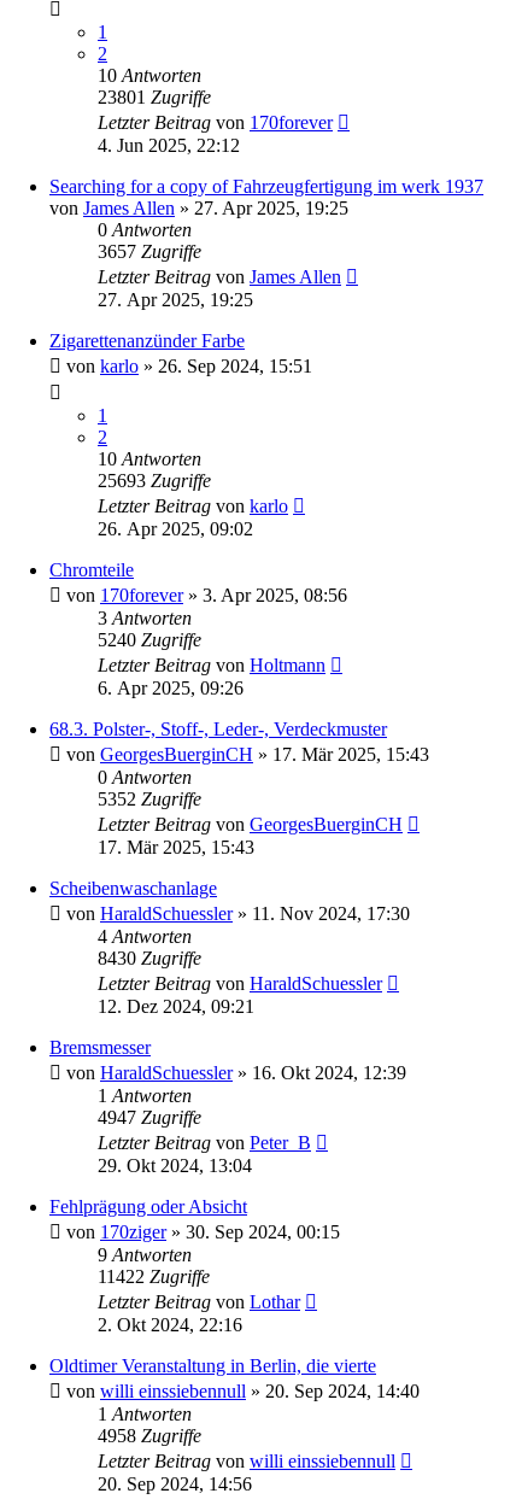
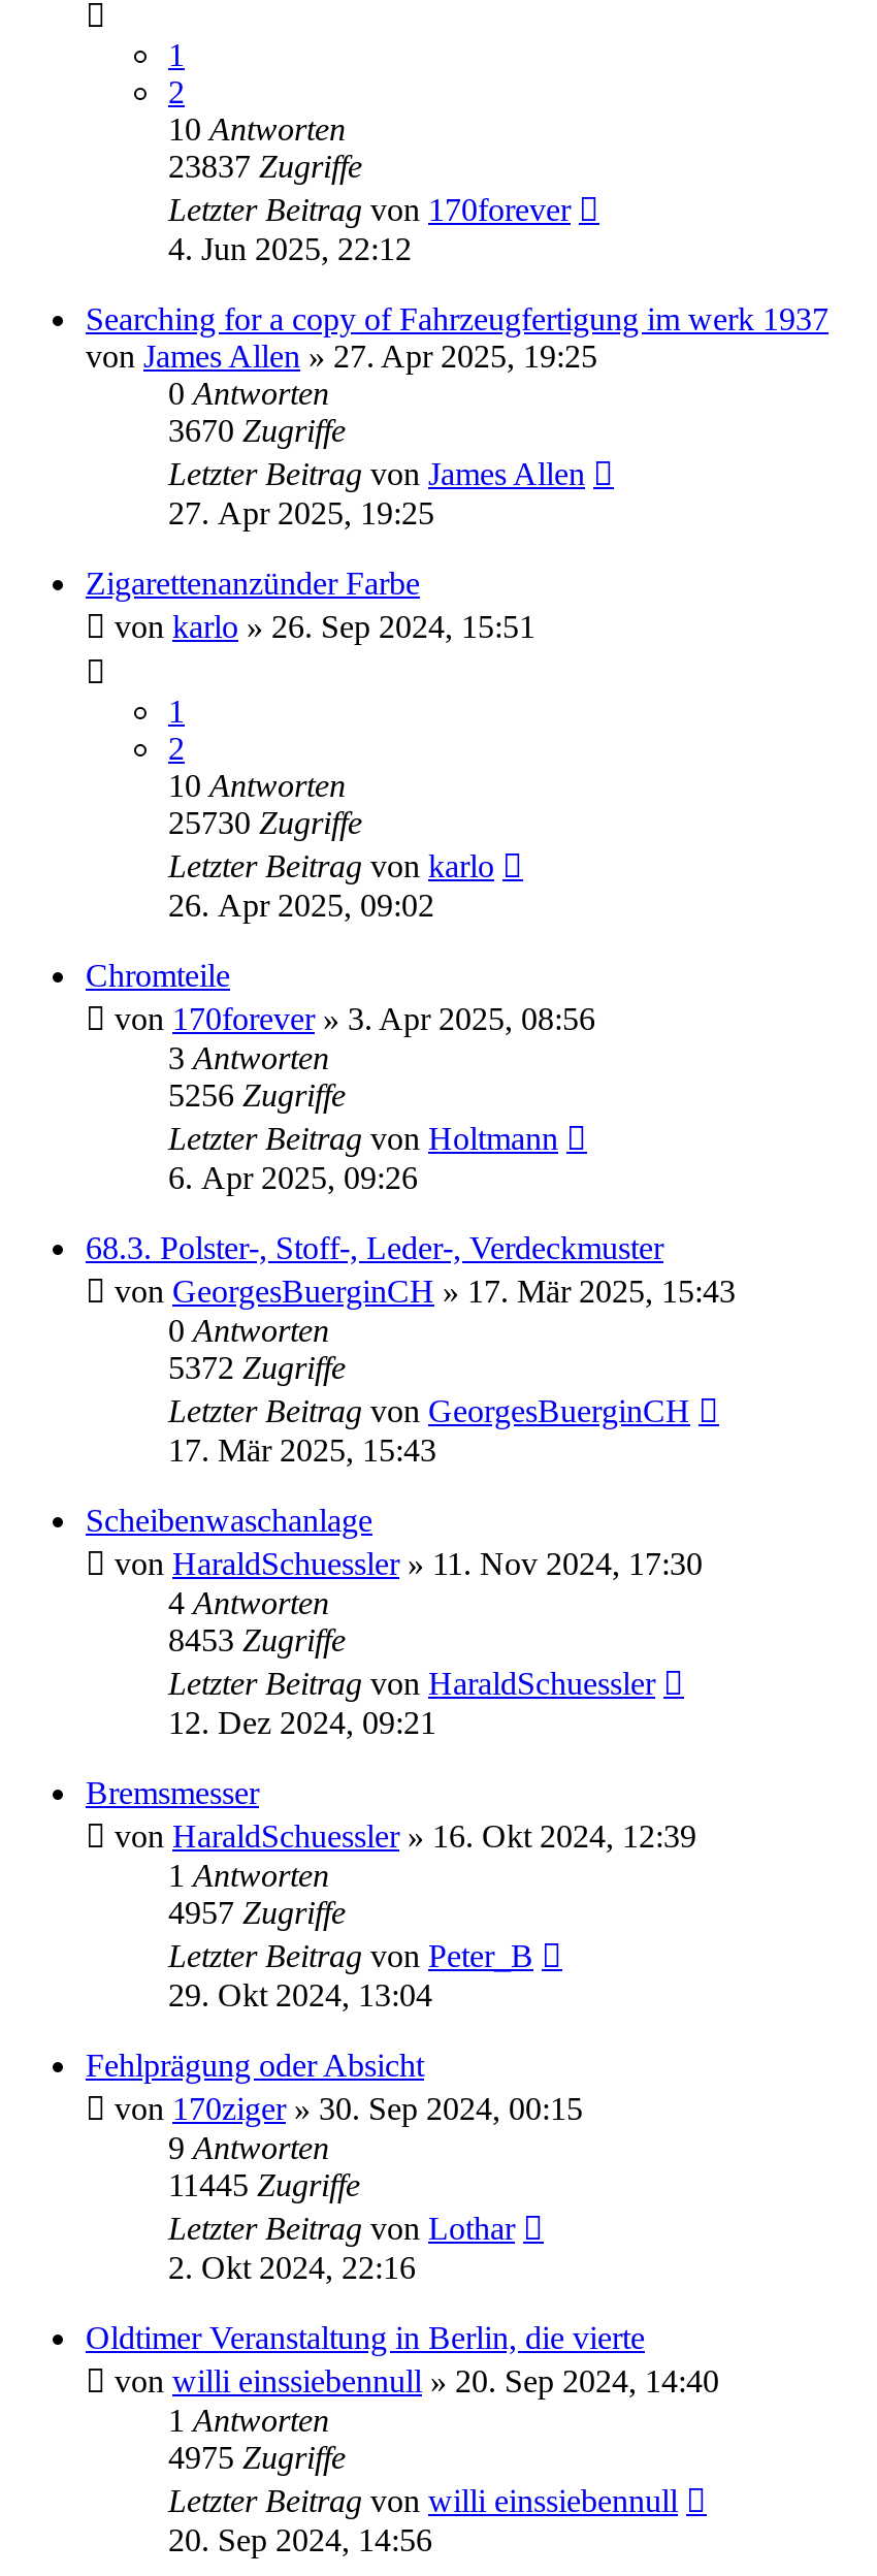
[98,87,211,107] 23801 Zugriffe -> [168,148,362,183] 23837 Zugriffe
[98,241,201,262] 3657 Zugriffe -> [168,413,346,448] 3670 Zugriffe
[98,470,211,491] 25693 Zugriffe -> [168,805,362,840] 25730 Zugriffe
[98,629,201,650] 5240 Zugriffe -> [168,1077,346,1112] 5256 Zugriffe
[98,789,201,809] 5352 Zugriffe -> [168,1350,346,1385] 5372 Zugriffe
[98,948,201,968] 8430 Zugriffe -> [168,1622,346,1657] 8453 Zugriffe
[98,1107,201,1127] 4947 Zugriffe -> [168,1895,346,1930] 4957 Zugriffe
[98,1266,210,1287] 11422 Zugriffe -> [168,2167,360,2202] 11445 Zugriffe
[98,1425,201,1446] 4958 Zugriffe -> [168,2440,346,2475] 4975 Zugriffe

